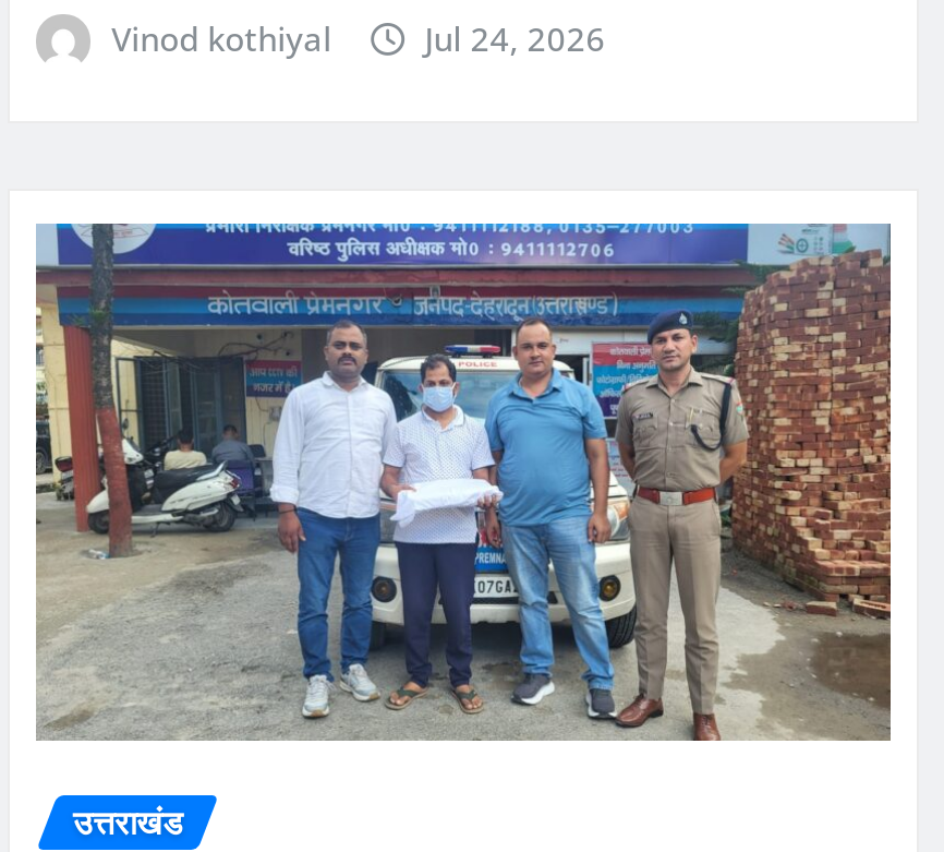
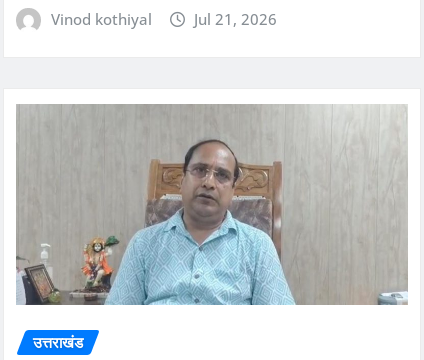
[424,16,605,60] Jul 24, 2026 -> [194,9,277,29] Jul 21, 2026
[36,221,893,743] [image] -> [16,103,408,306] [image]

